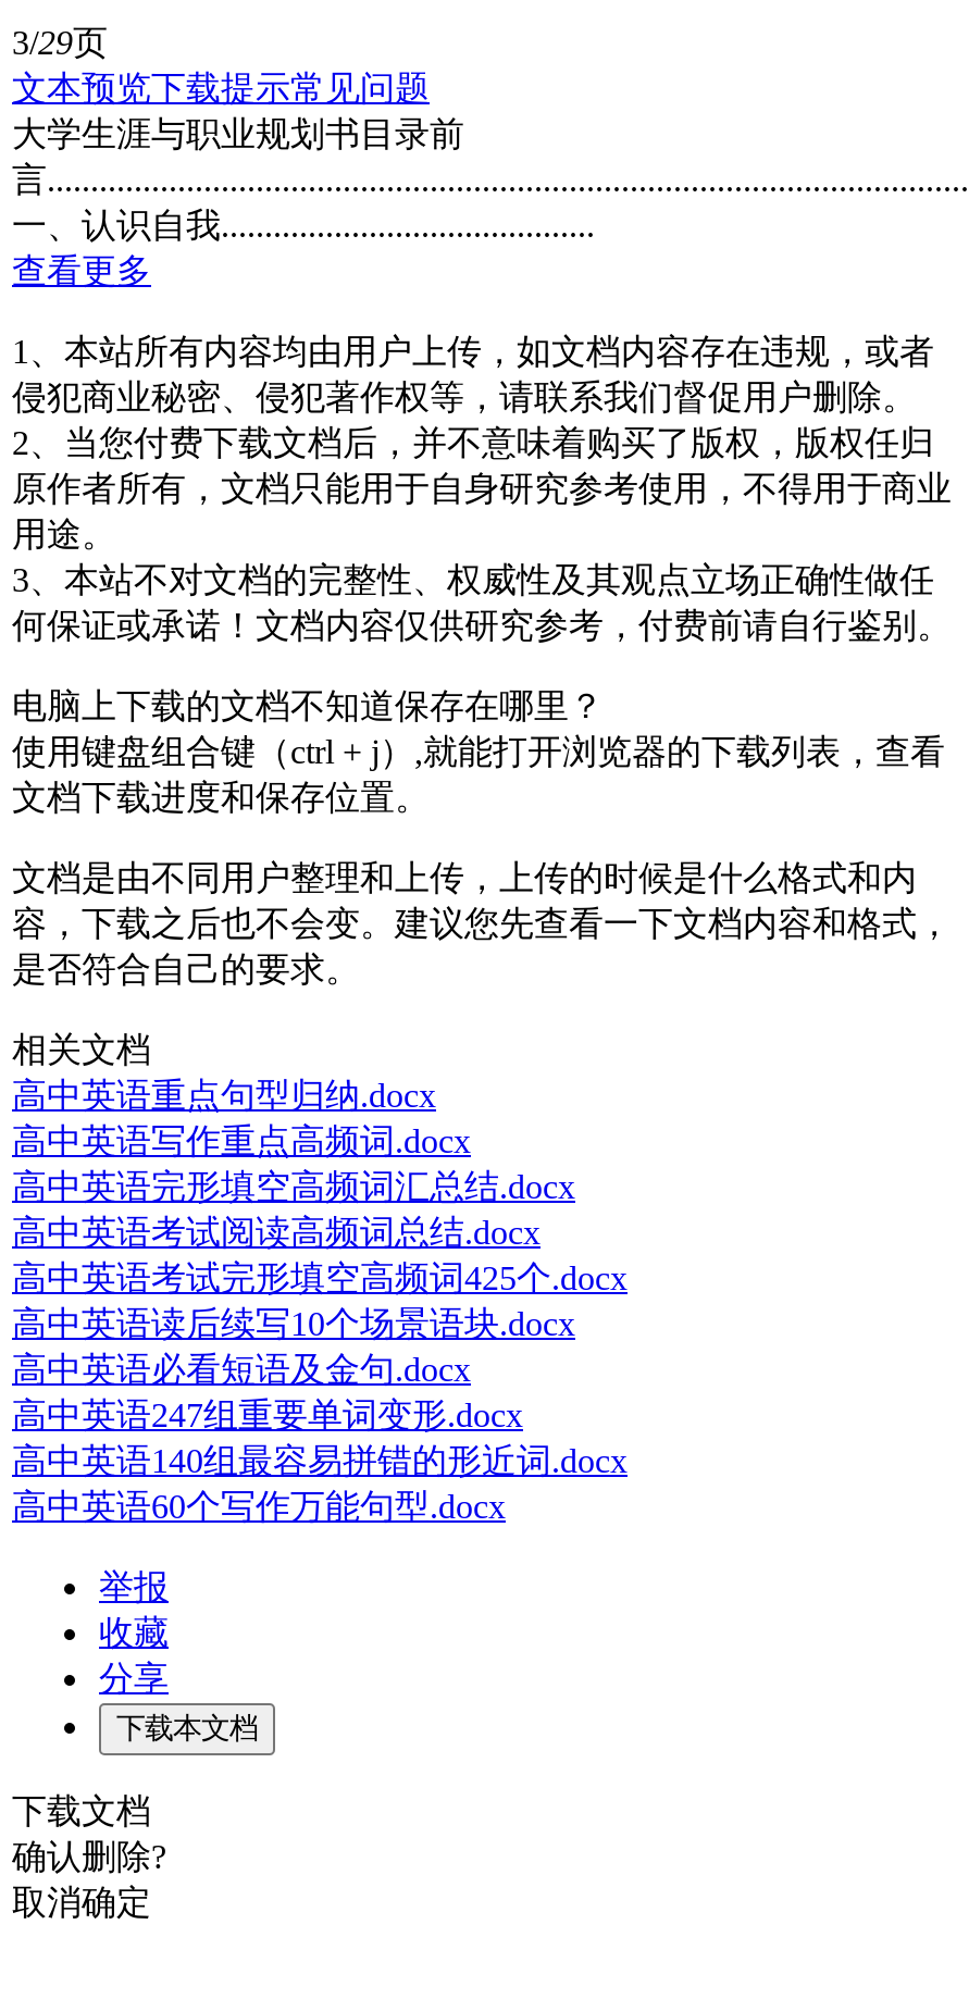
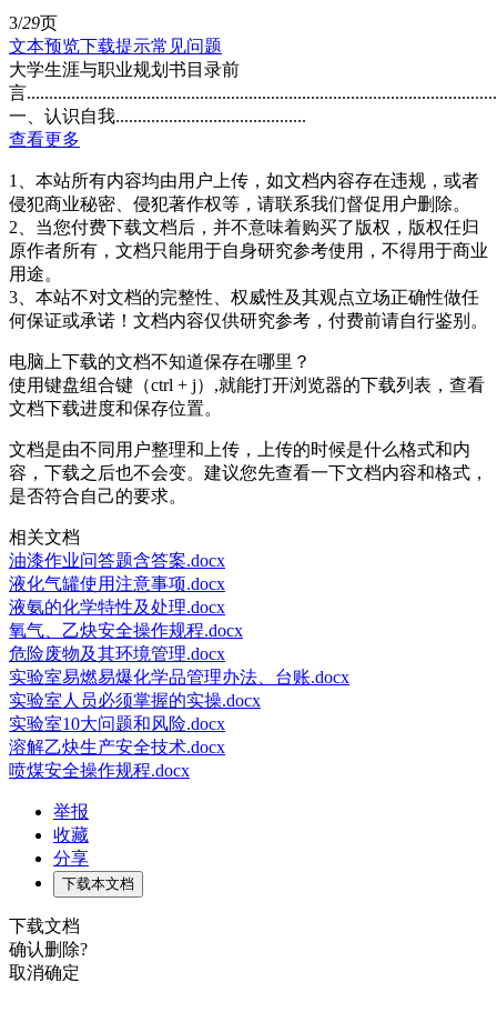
[12,1077,628,1525] 高中英语重点句型归纳.docx | 高中英语写作重点高频词.docx | 高中英语完形填空高频词汇总结.docx | 高中英语考试阅读高频词总结.docx | 高中英语考试完形填空高频词425个.docx | 高中英语读后续写10个场景语块.docx | 高中英语必看短语及金句.docx | 高中英语247组重要单词变形.docx | 高中英语140组最容易拼错的形近词.docx | 高中英语60个写作万能句型.docx -> [9,551,349,780] 油漆作业问答题含答案.docx | 液化气罐使用注意事项.docx | 液氨的化学特性及处理.docx | 氧气、乙炔安全操作规程.docx | 危险废物及其环境管理.docx | 实验室易燃易爆化学品管理办法、台账.docx | 实验室人员必须掌握的实操.docx | 实验室10大问题和风险.docx | 溶解乙炔生产安全技术.docx | 喷煤安全操作规程.docx

